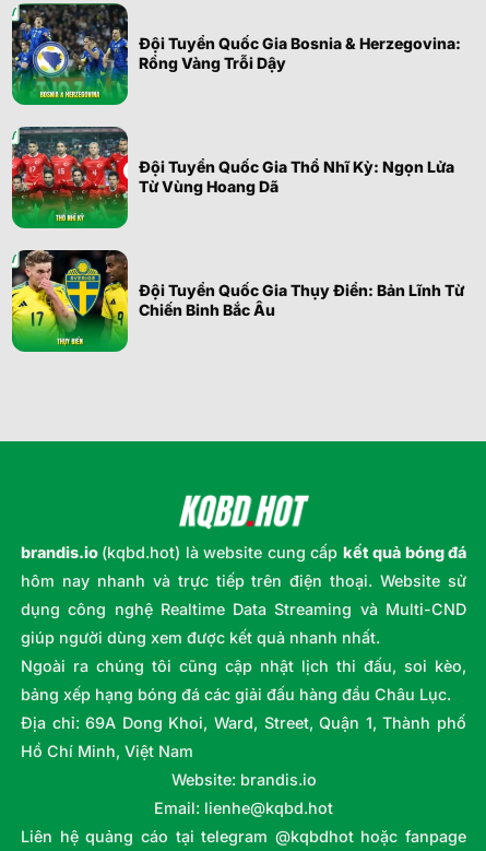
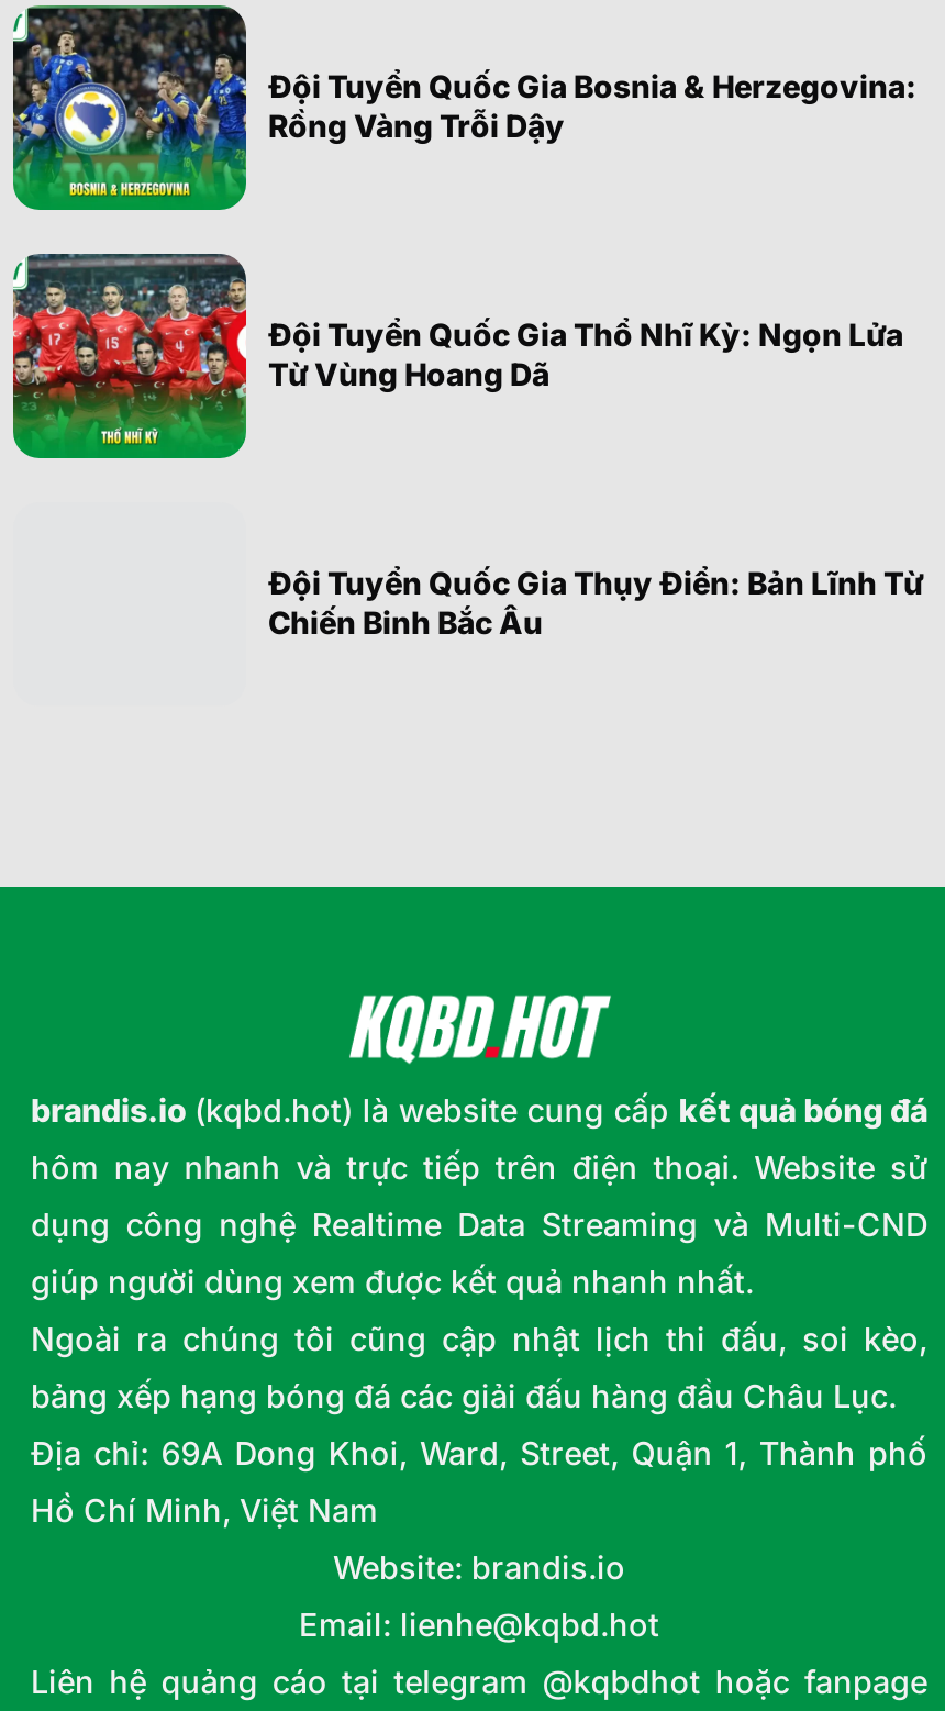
[11,249,129,353] [image] -> none

